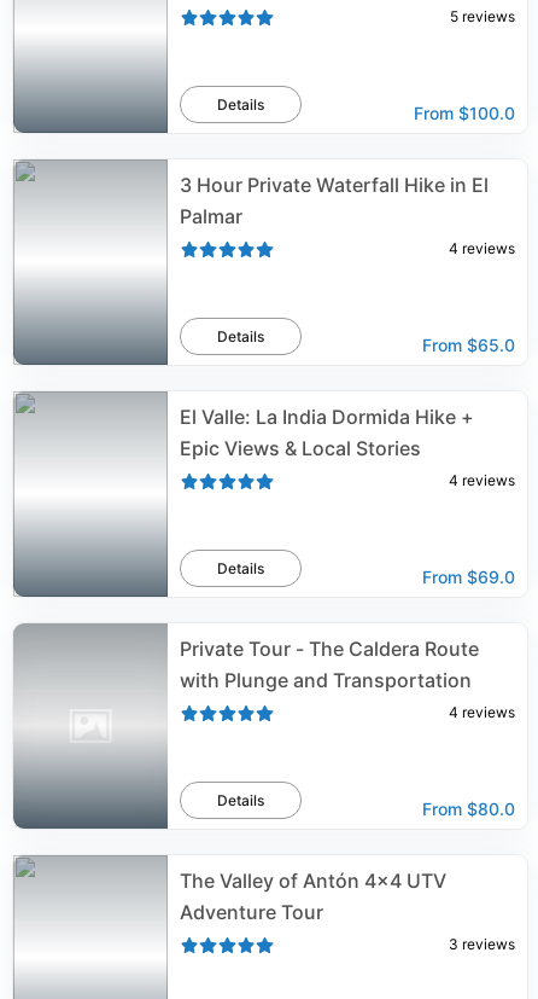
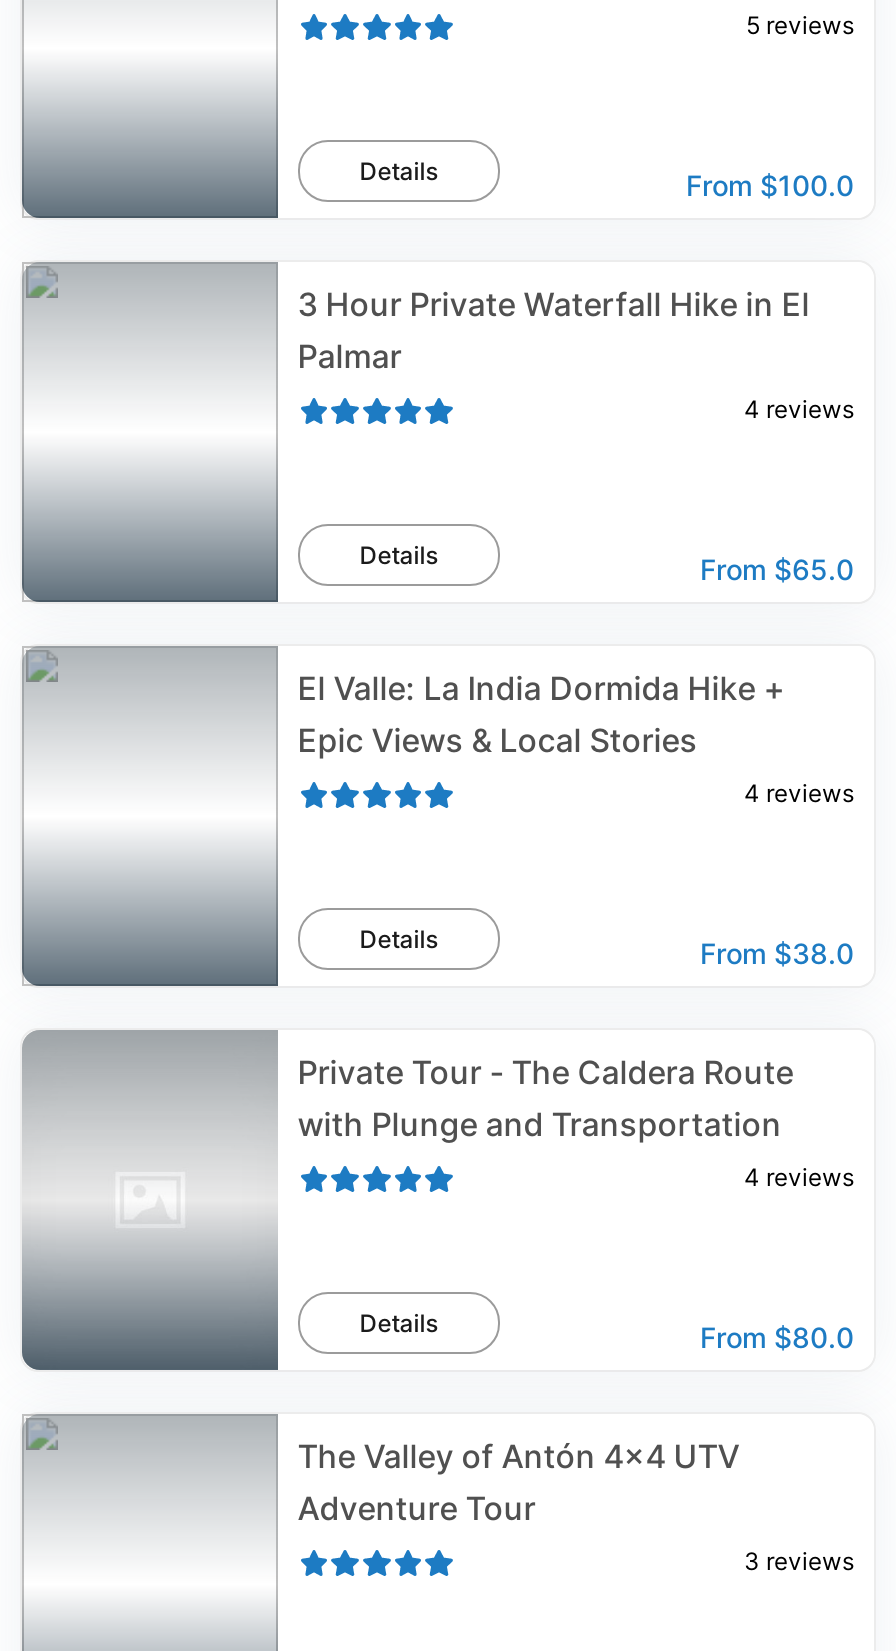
[422,567,515,587] From $69.0 -> [700,936,854,970] From $38.0

